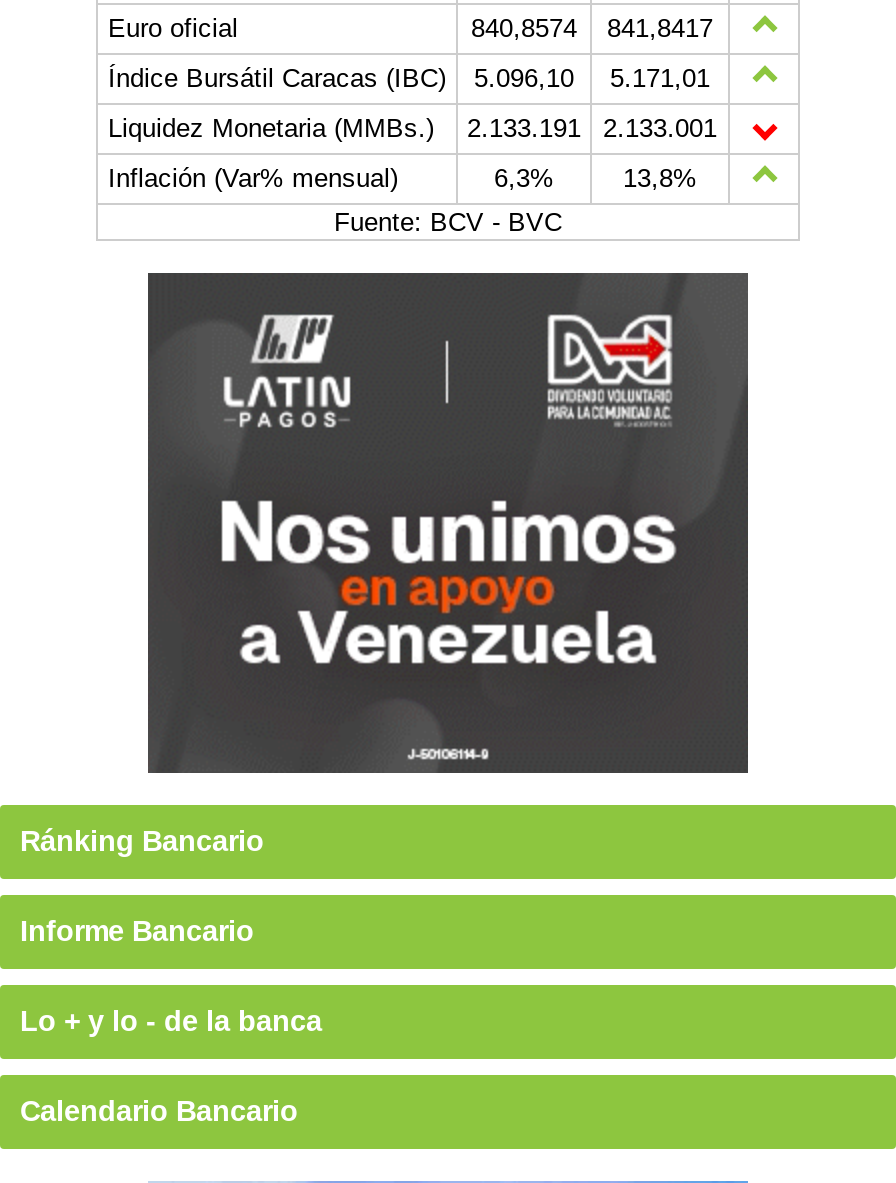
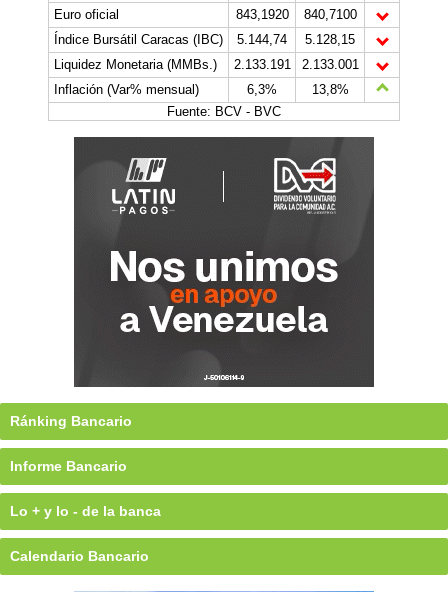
[471,13,577,43] 840,8574 -> [235,7,288,22] 843,1920
[607,13,713,43] 841,8417 -> [303,7,356,22] 840,7100
[474,63,574,93] 5.096,10 -> [237,32,287,47] 5.144,74
[610,63,710,93] 5.171,01 -> [305,32,355,47] 5.128,15

